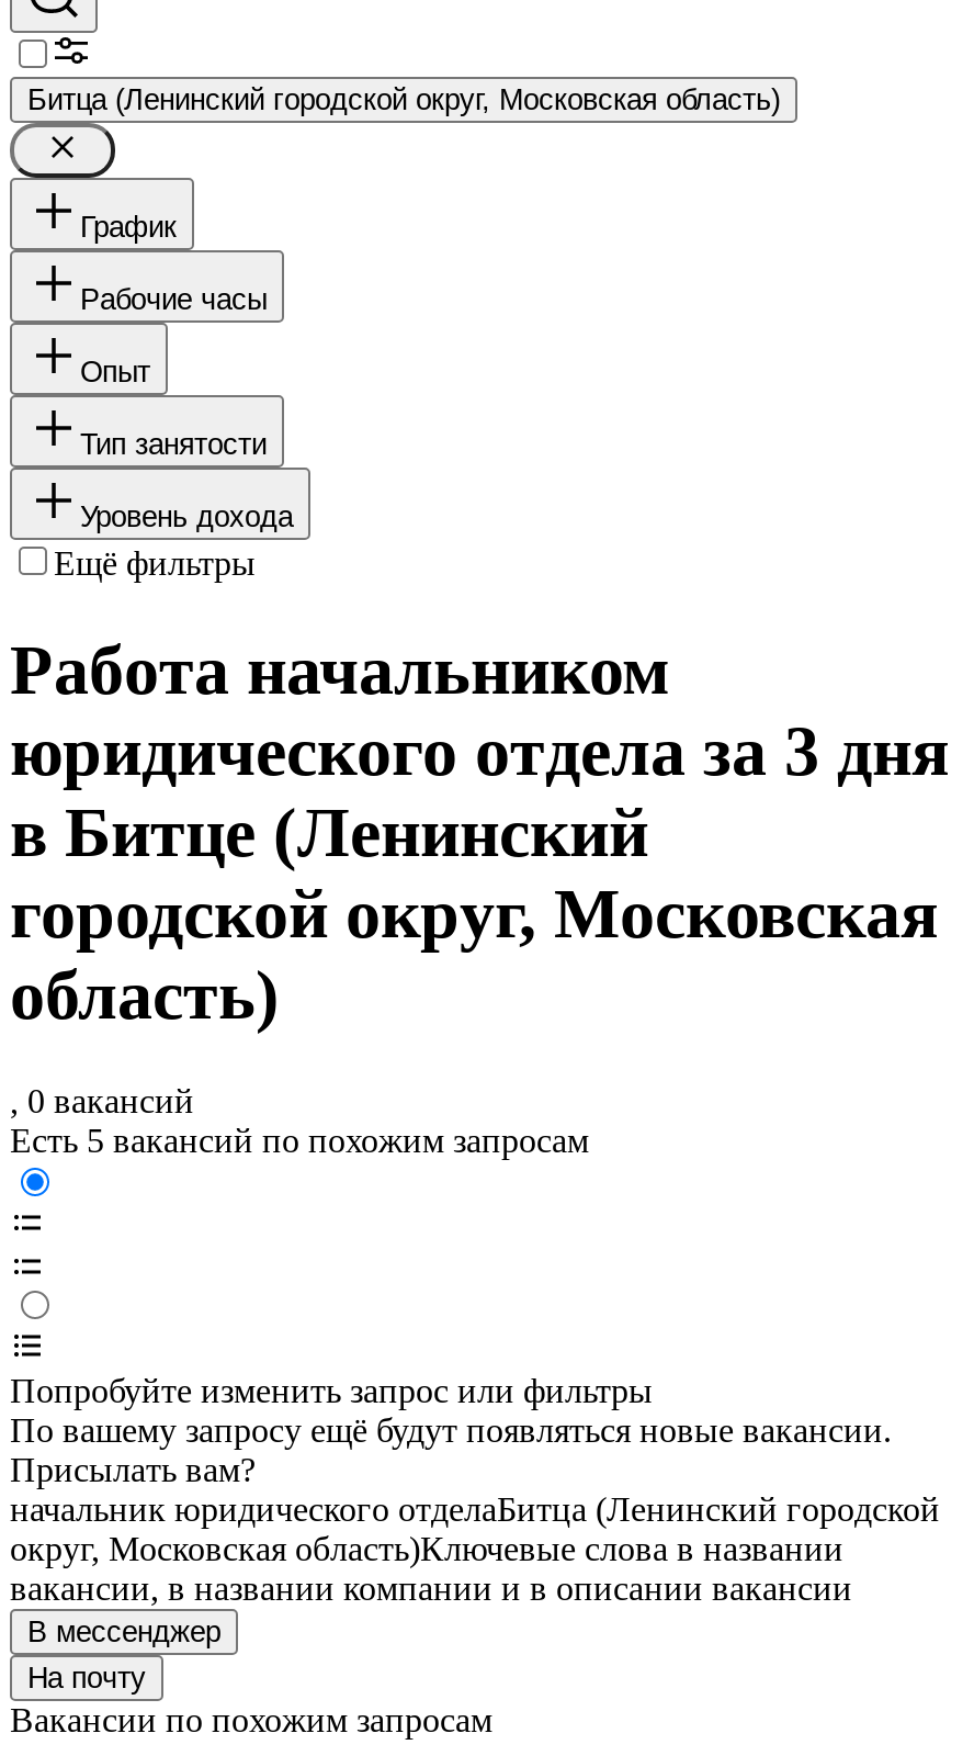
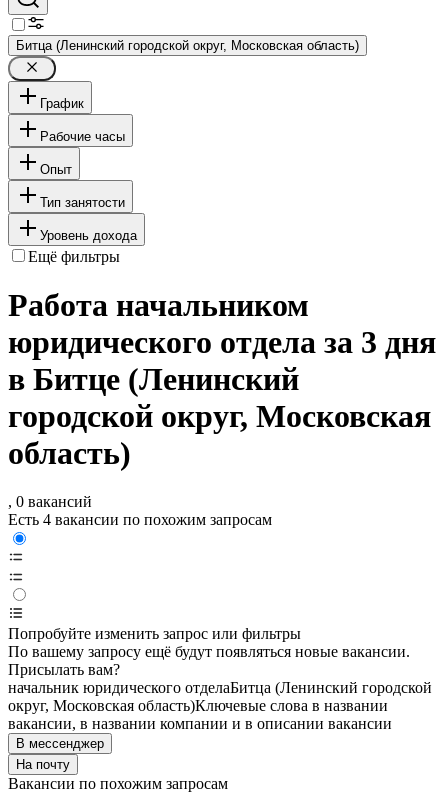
[10,1123,589,1160] Есть 5 вакансий по похожим запросам -> [8,511,272,528] Есть 4 вакансии по похожим запросам

